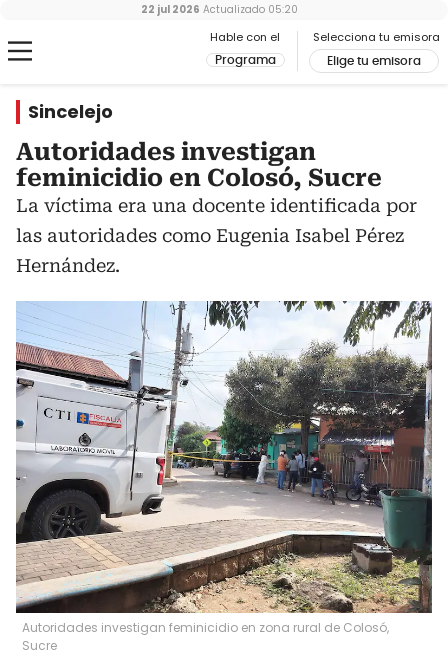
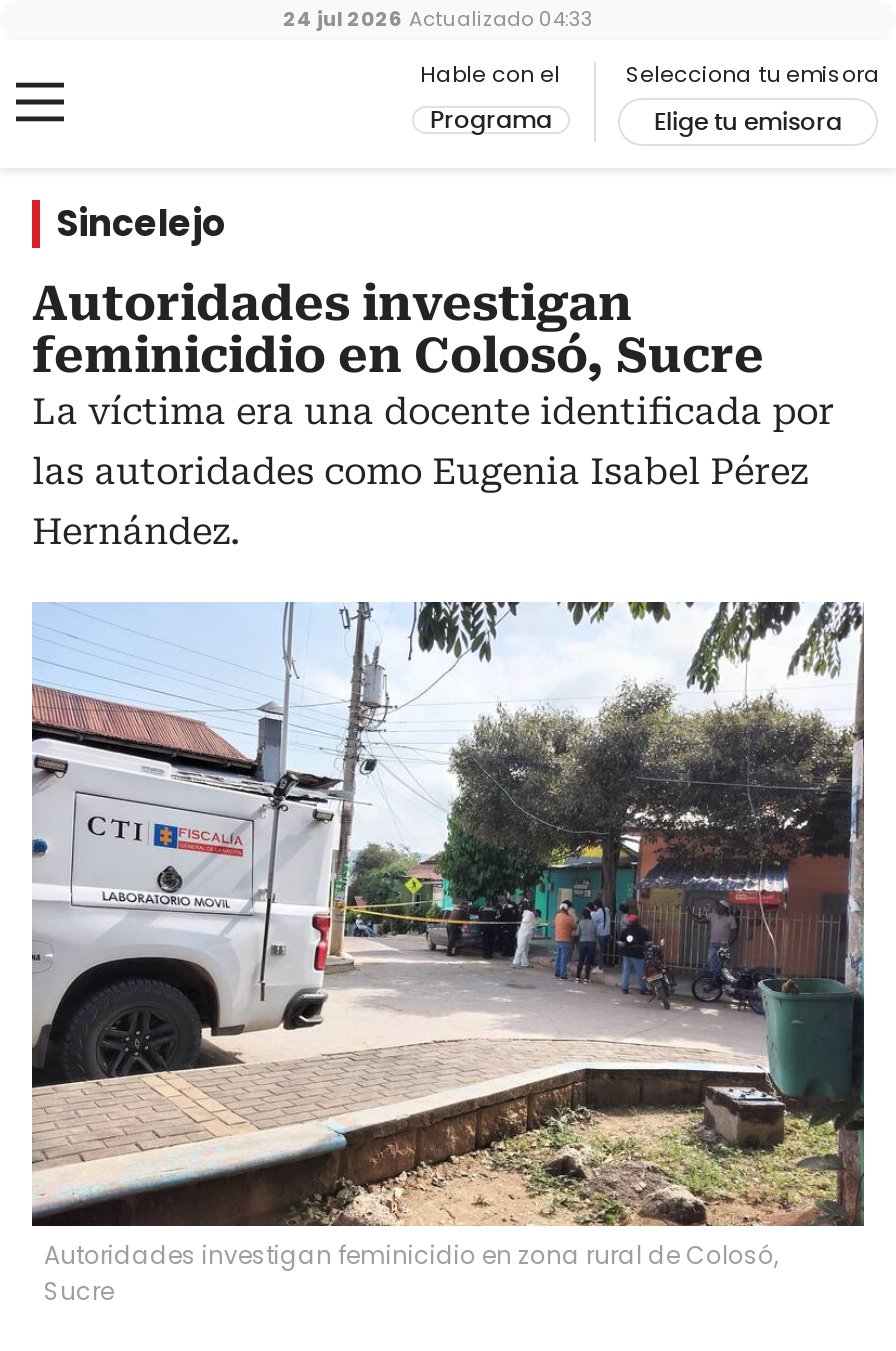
[140,2,297,17] 22 jul 2026 Actualizado 05:20 -> [283,4,593,34] 24 jul 2026 Actualizado 04:33

